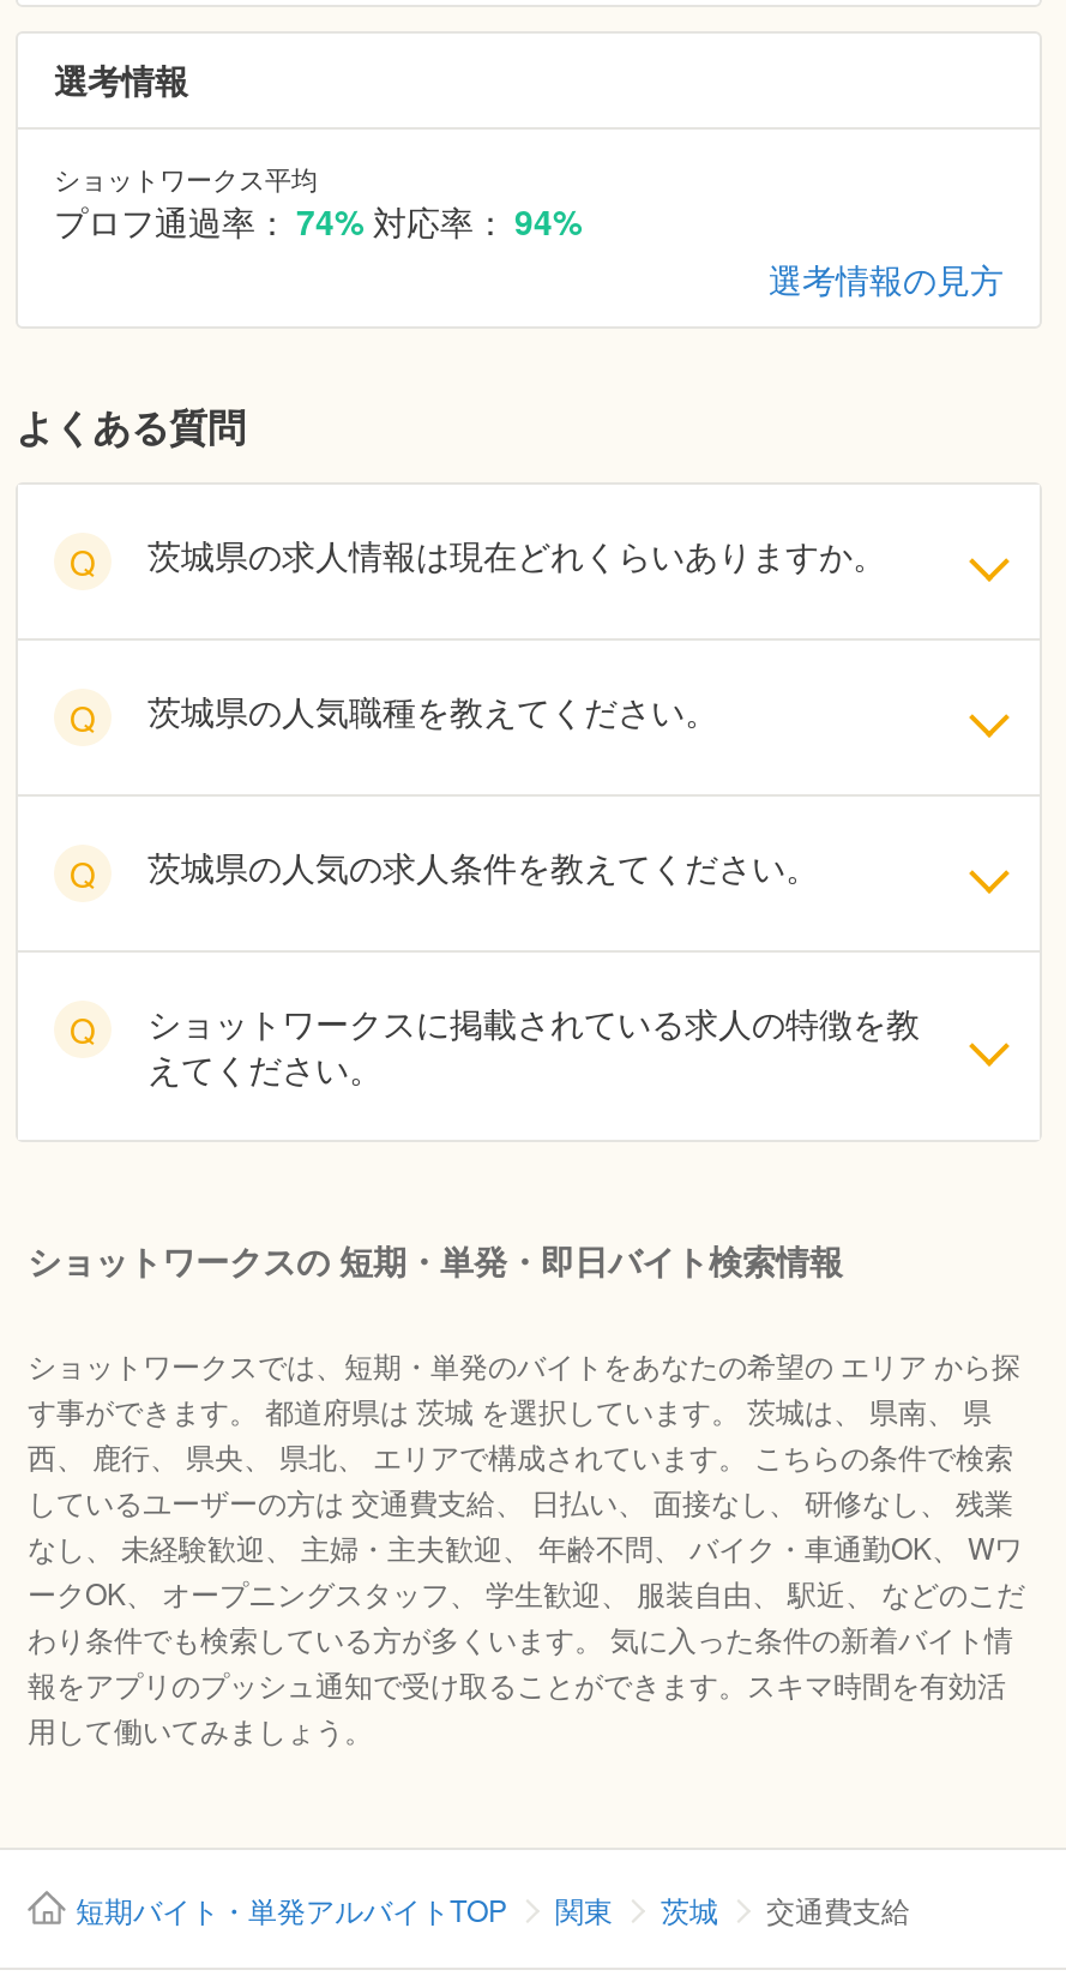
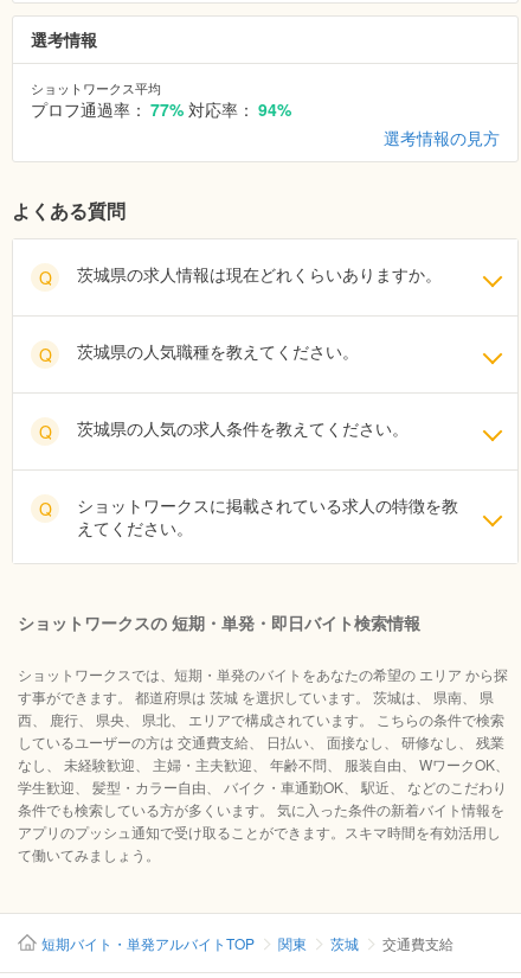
[54,197,582,245] プロフ通過率： 74%対応率： 94% -> [31,97,291,121] プロフ通過率： 77%対応率： 94%
[28,1526,1025,1749] なし、 未経験歓迎、 主婦・主夫歓迎、 年齢不問、 バイク・車通勤OK、 Wワ | ークOK、 オープニングスタッフ、 学生歓迎、 服装自由、 駅近、 などのこだ | わり条件でも検索している方が多くいます。 気に入った条件の新着バイト情 | 報をアプリのプッシュ通知で受け取ることができます。スキマ時間を有効活 | 用して働いてみましょう。 -> [18,754,509,864] なし、 未経験歓迎、 主婦・主夫歓迎、 年齢不問、 服装自由、 WワークOK、 | 学生歓迎、 髪型・カラー自由、 バイク・車通勤OK、 駅近、 などのこだわり | 条件でも検索している方が多くいます。 気に入った条件の新着バイト情報を | アプリのプッシュ通知で受け取ることができます。スキマ時間を有効活用し | て働いてみましょう。

